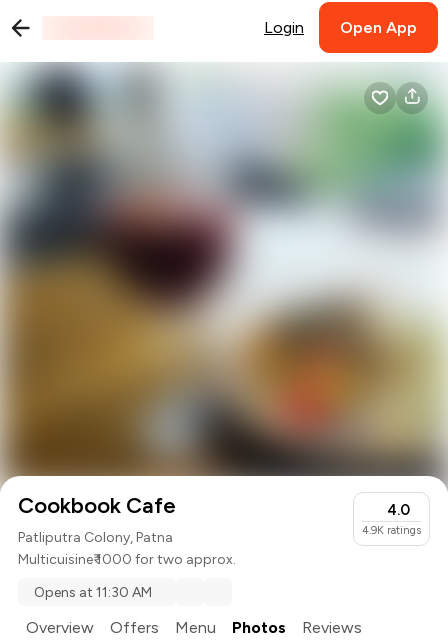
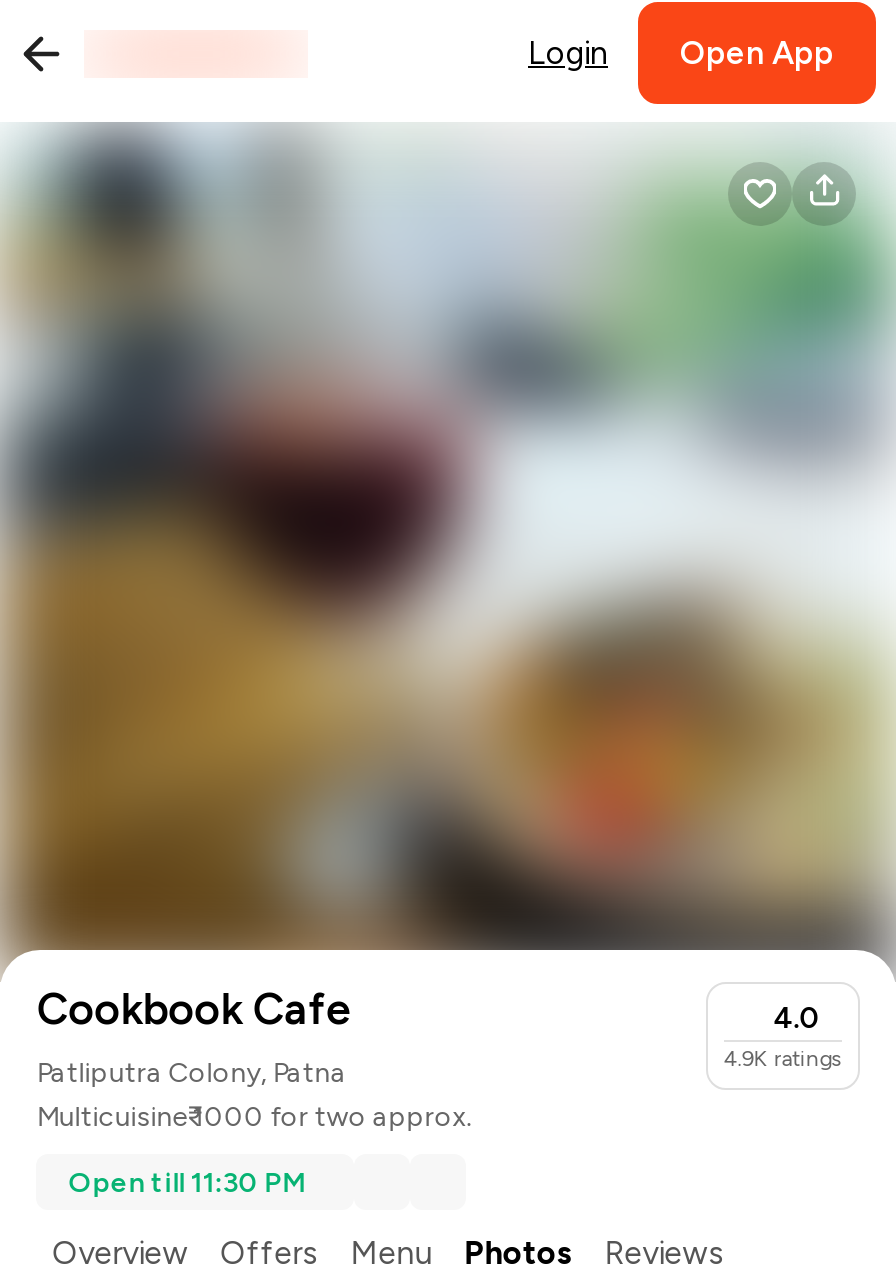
[34,584,152,601] Opens at 11:30 AM -> [69,1166,307,1200] Open till 11:30 PM

